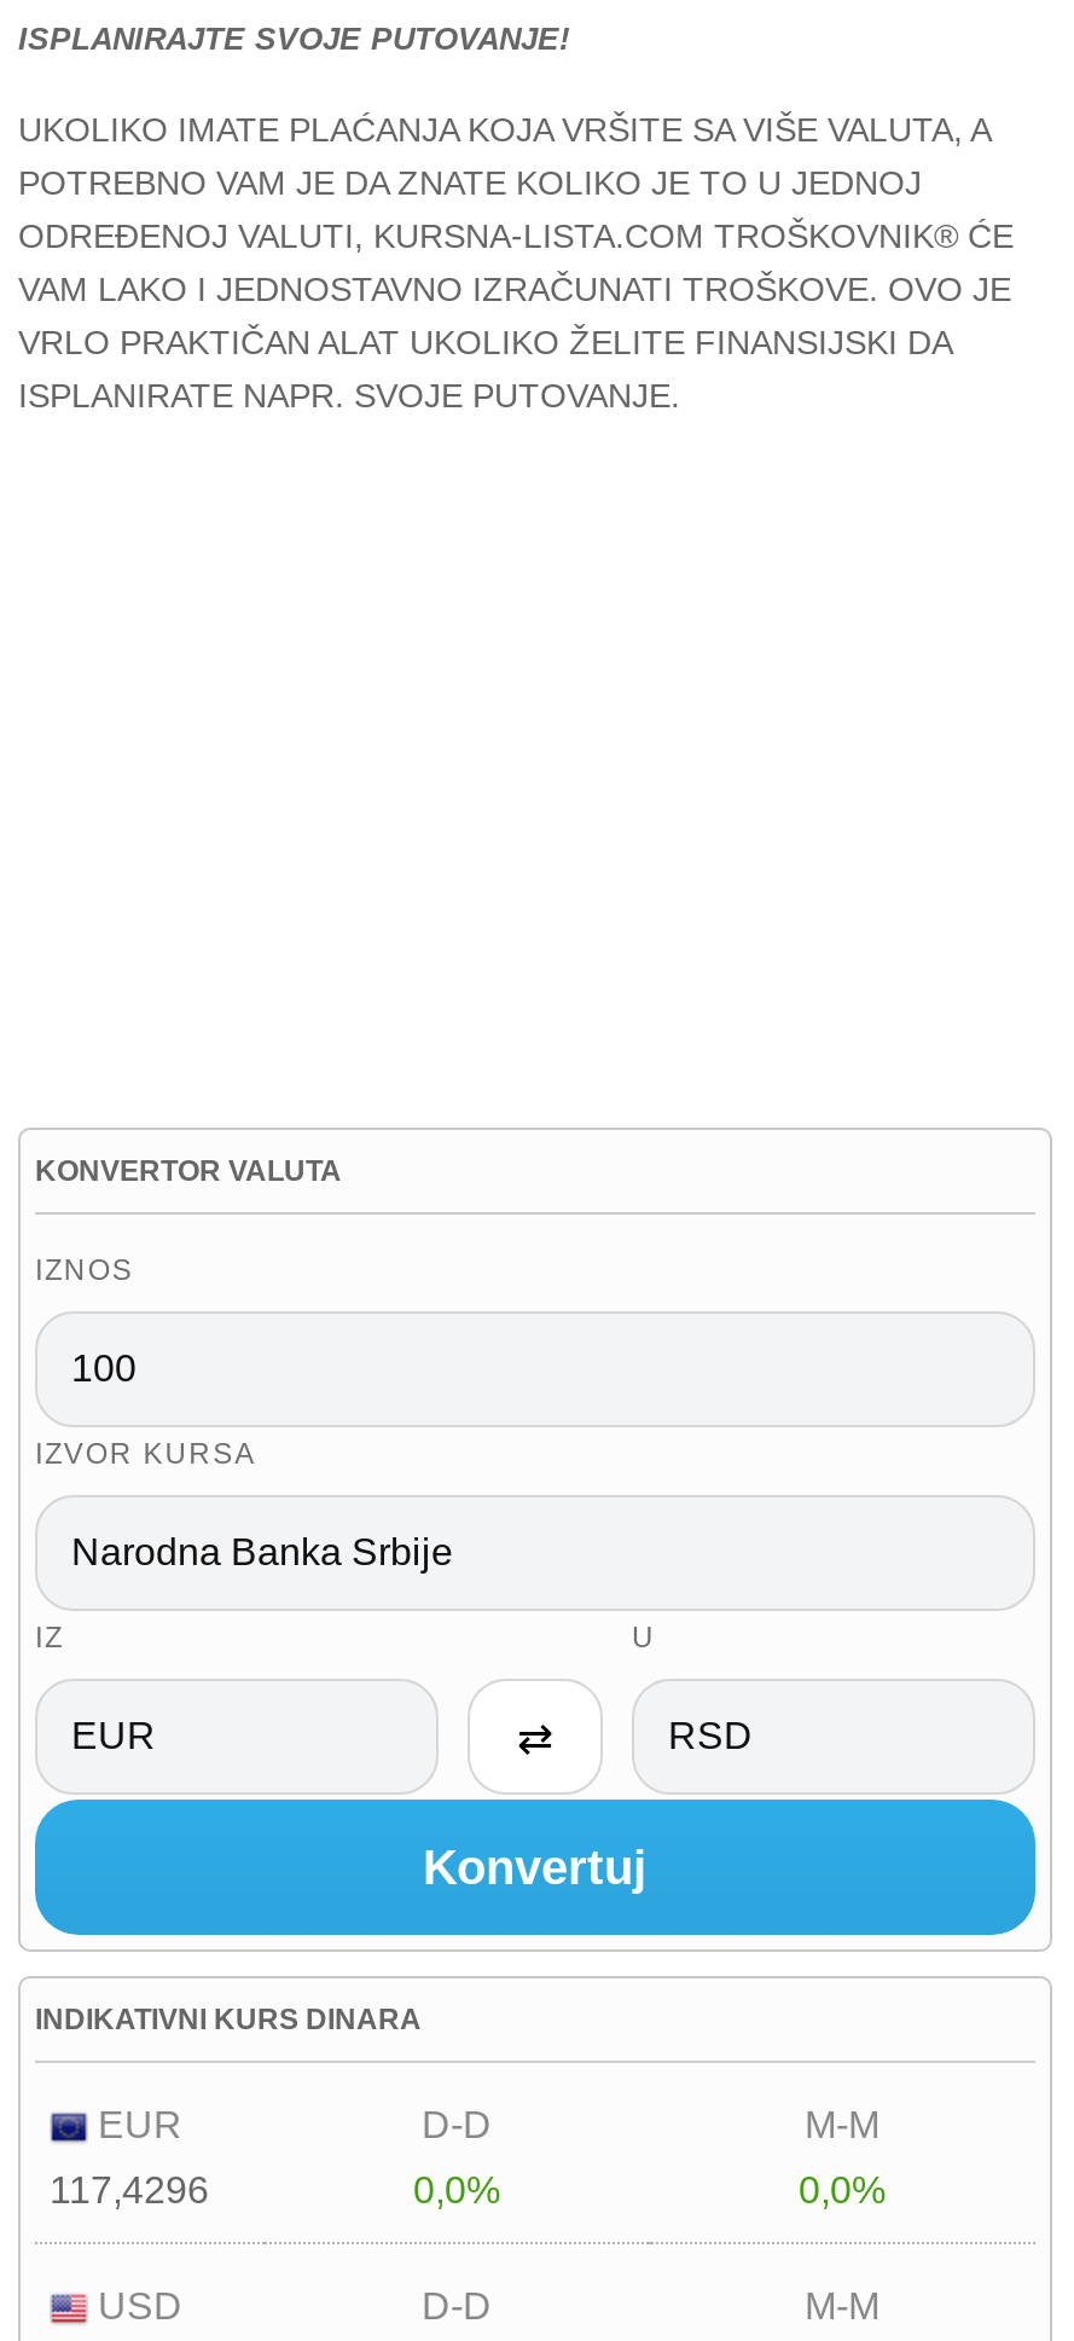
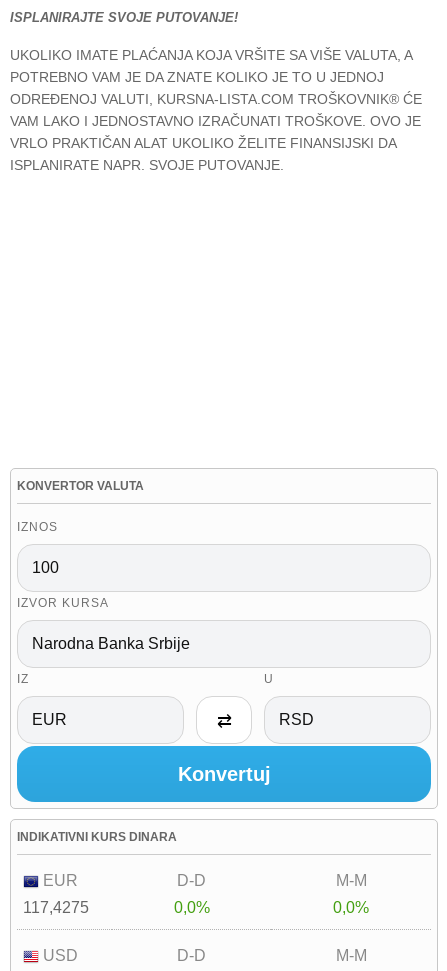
[50,2169,209,2210] 117,4296 -> [23,899,89,916] 117,4275

